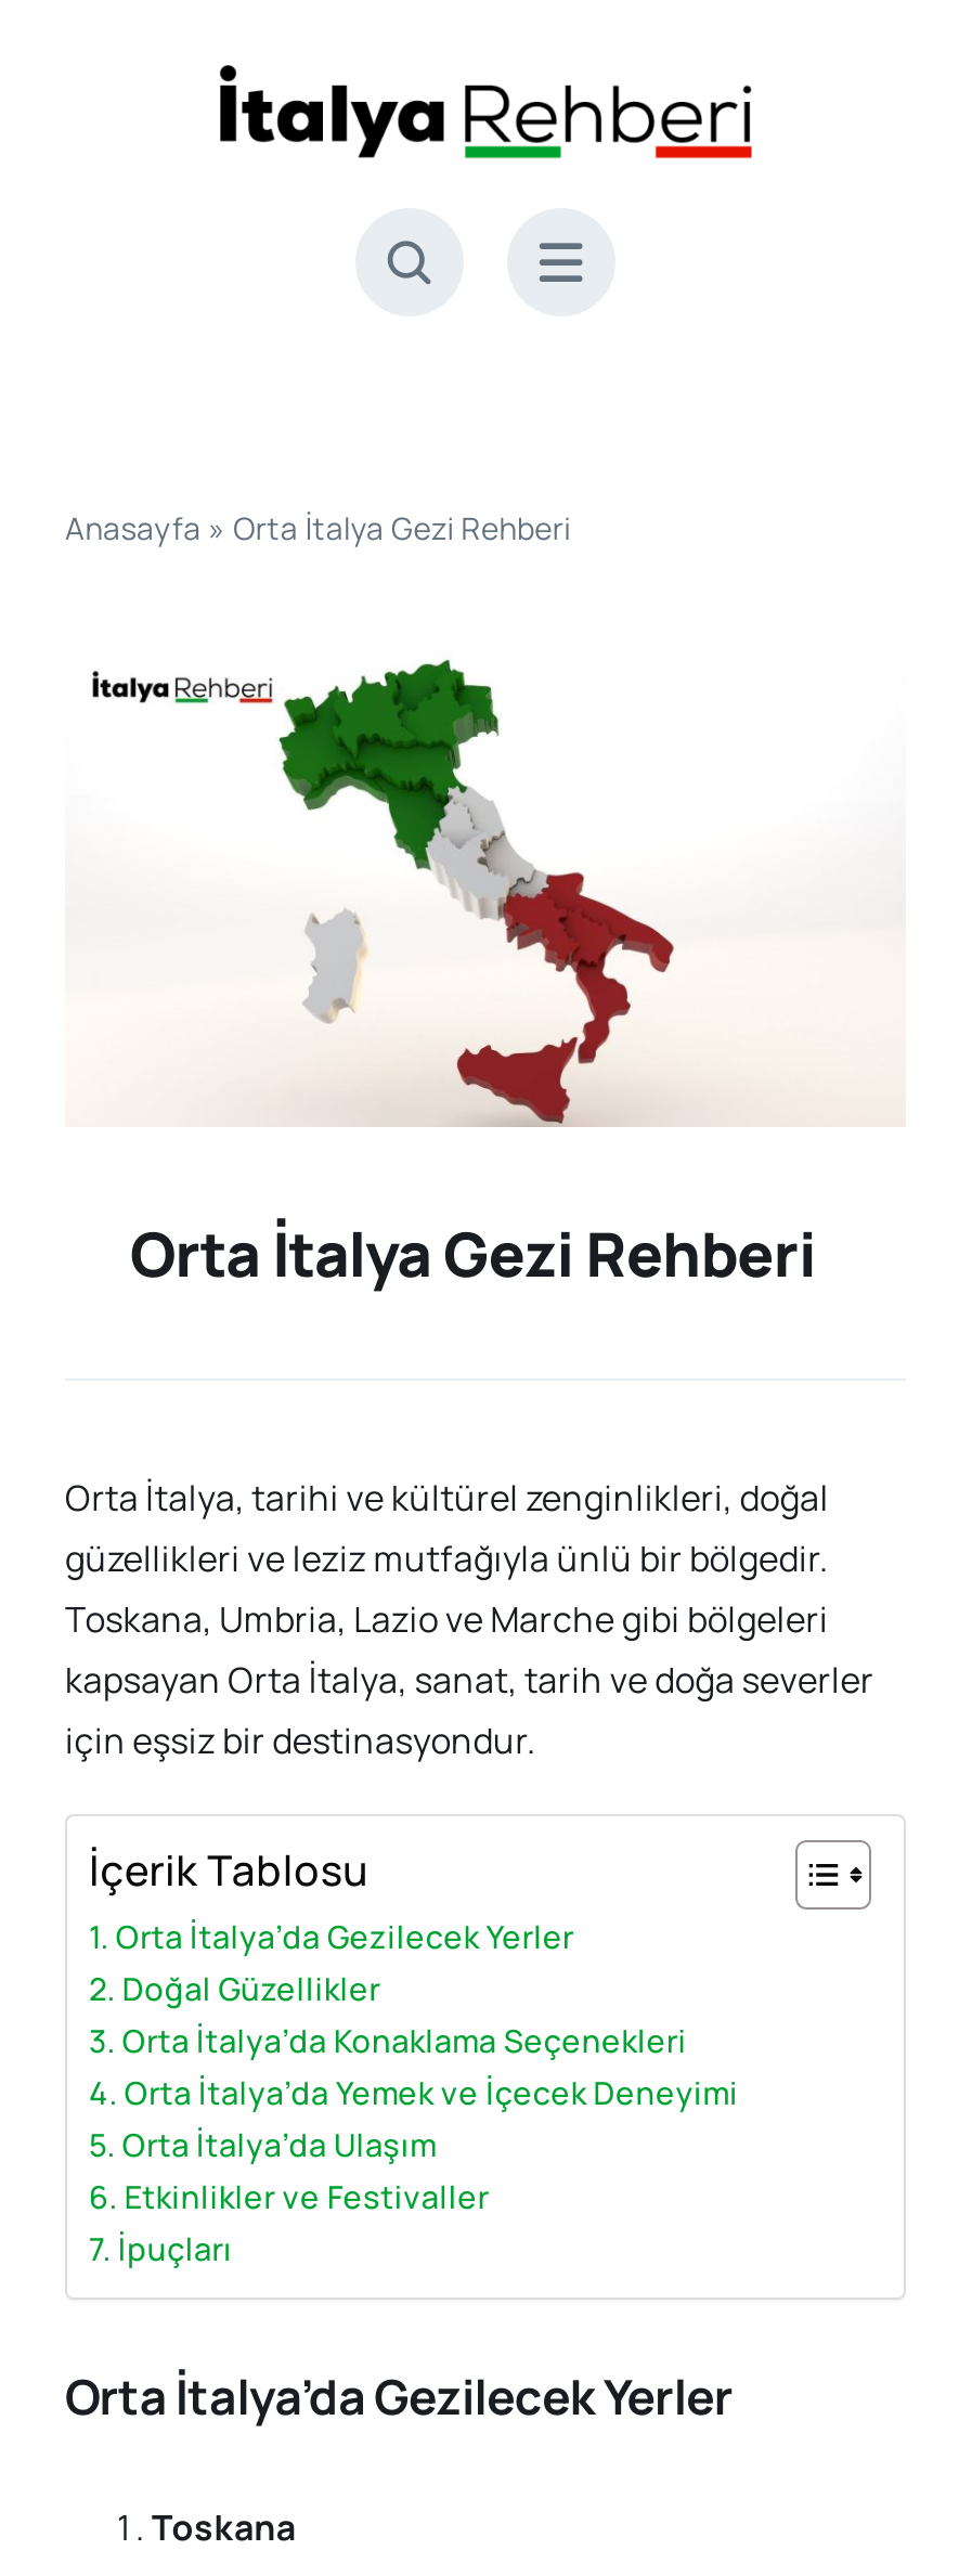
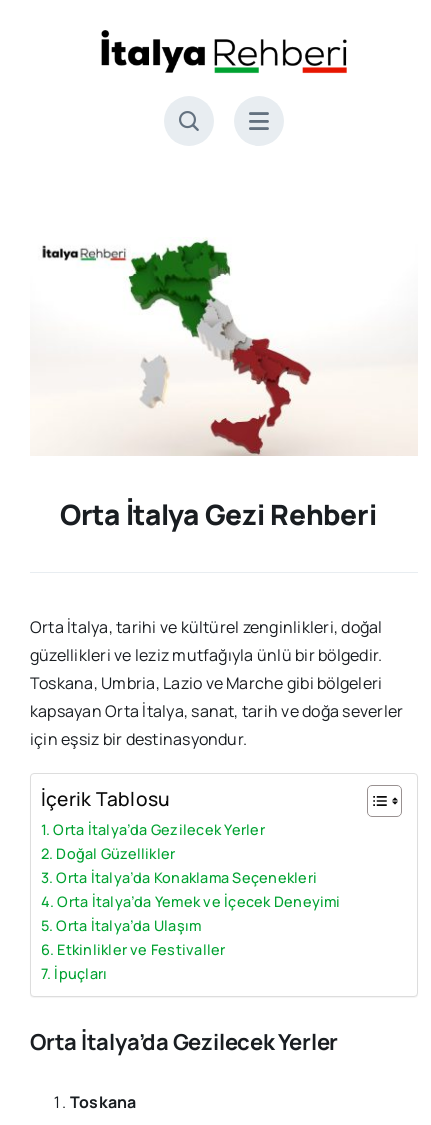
[65,508,571,549] Anasayfa» Orta İtalya Gezi Rehberi -> none

